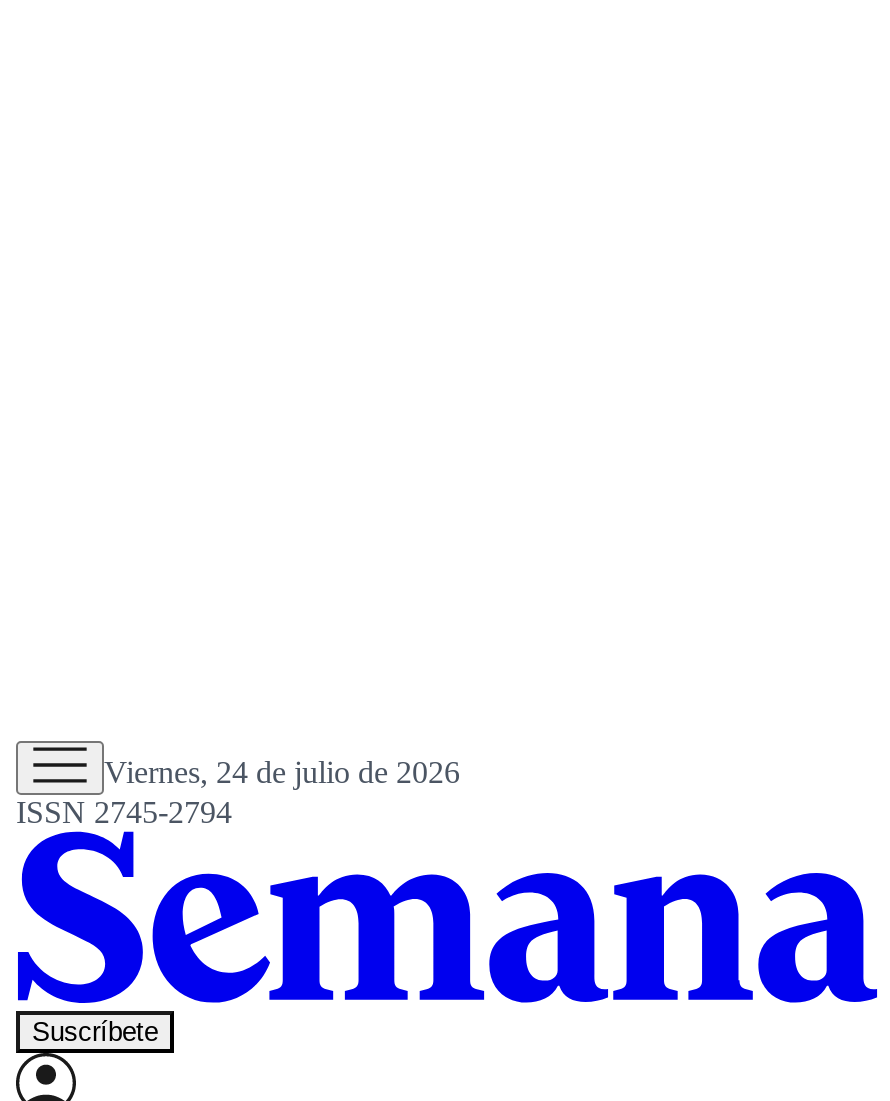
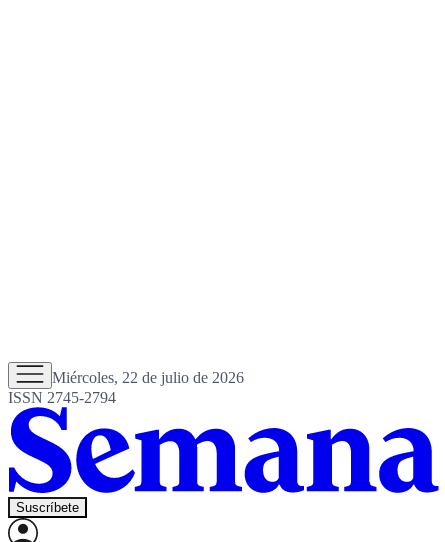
[104,755,460,789] Viernes, 24 de julio de 2026 -> [52,369,244,386] Miércoles, 22 de julio de 2026

